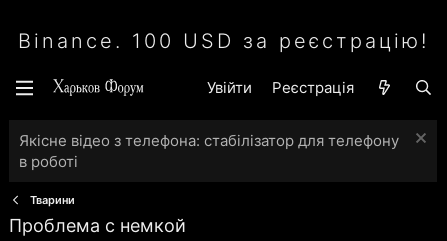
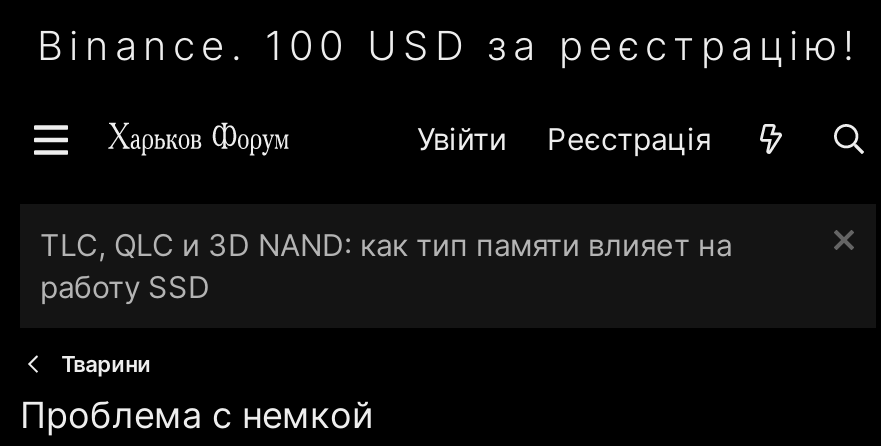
[19,131,399,171] Якісне відео з телефона: стабілізатор для телефону | в роботі -> [40,226,732,306] TLC, QLC и 3D NAND: как тип памяти влияет на | работу SSD

